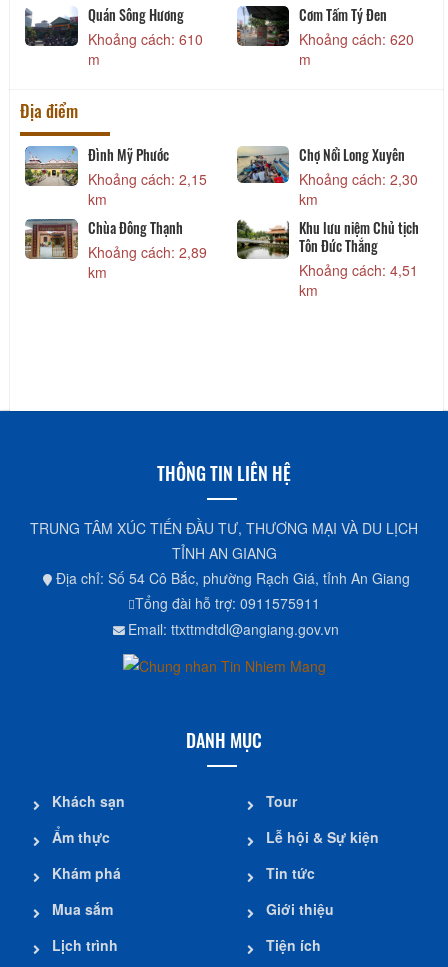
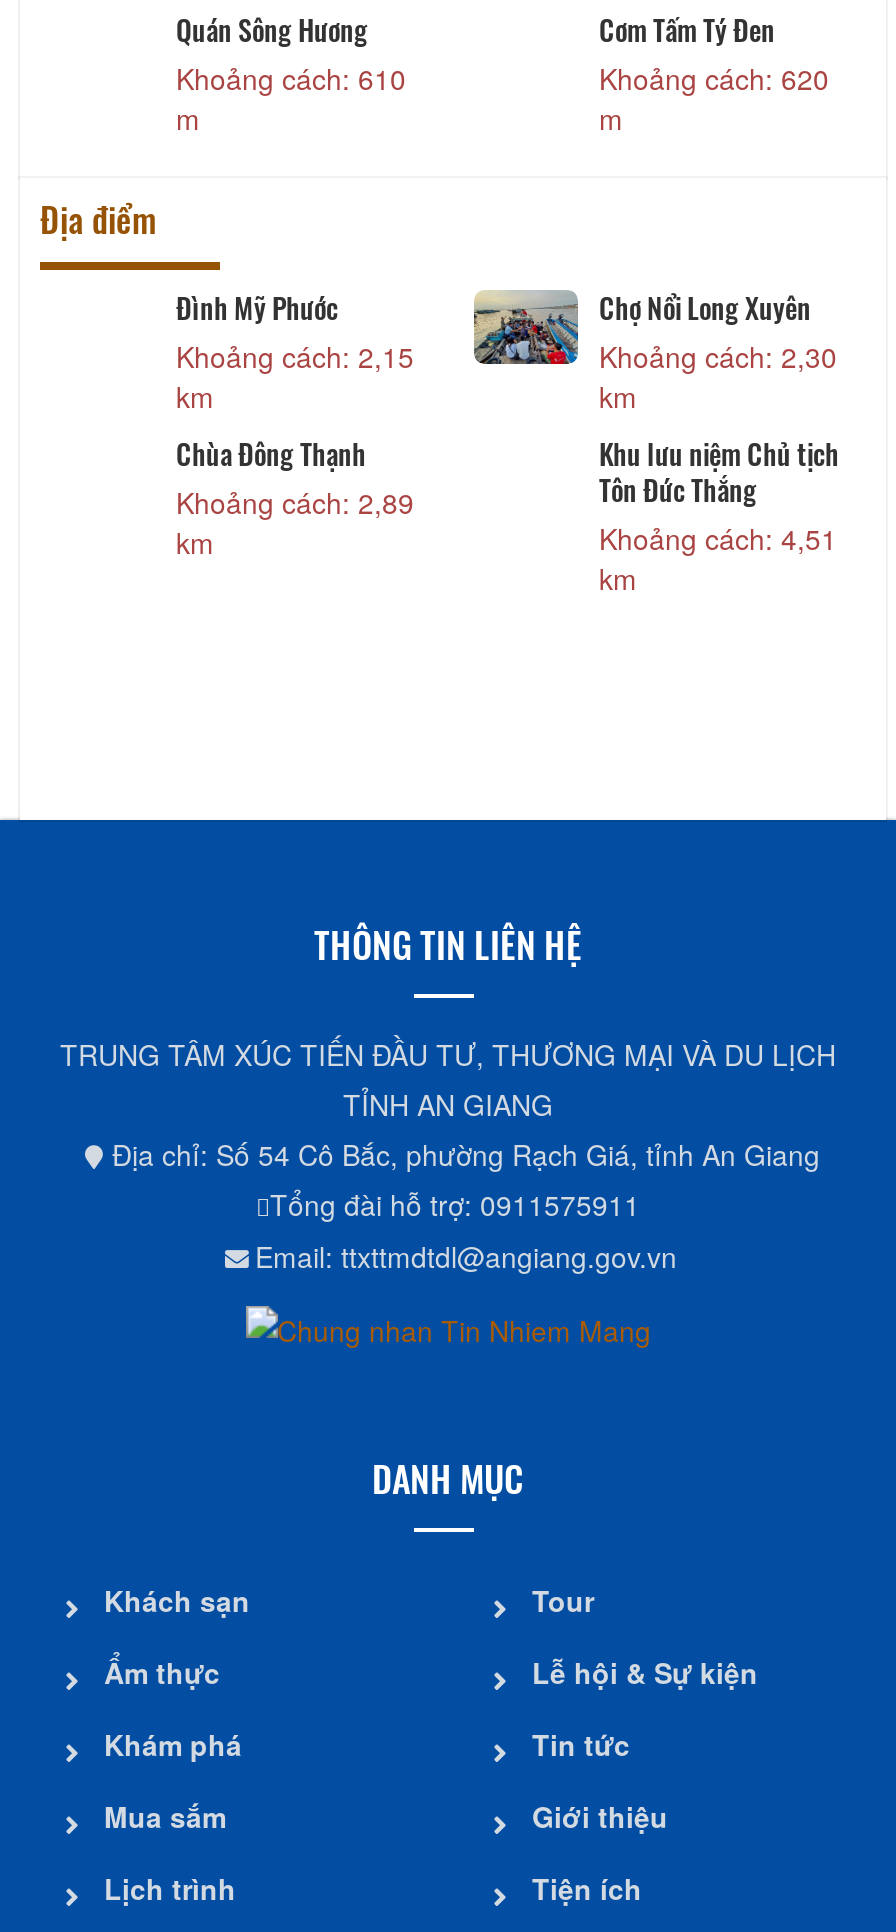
[24,8,79,47] [image] -> none
[236,5,290,47] [image] -> none
[24,145,79,187] [image] -> none
[24,218,79,260] [image] -> none
[236,219,290,260] [image] -> none

